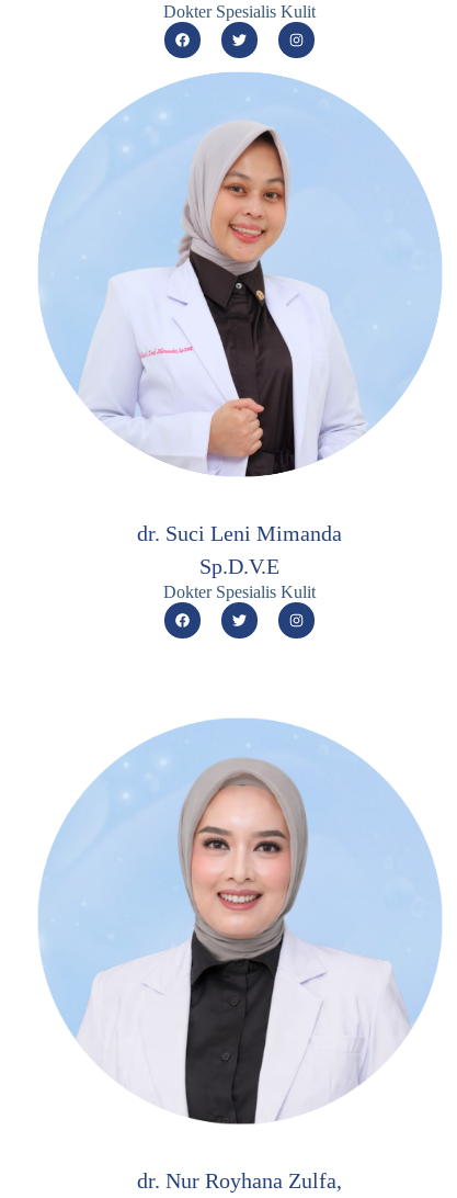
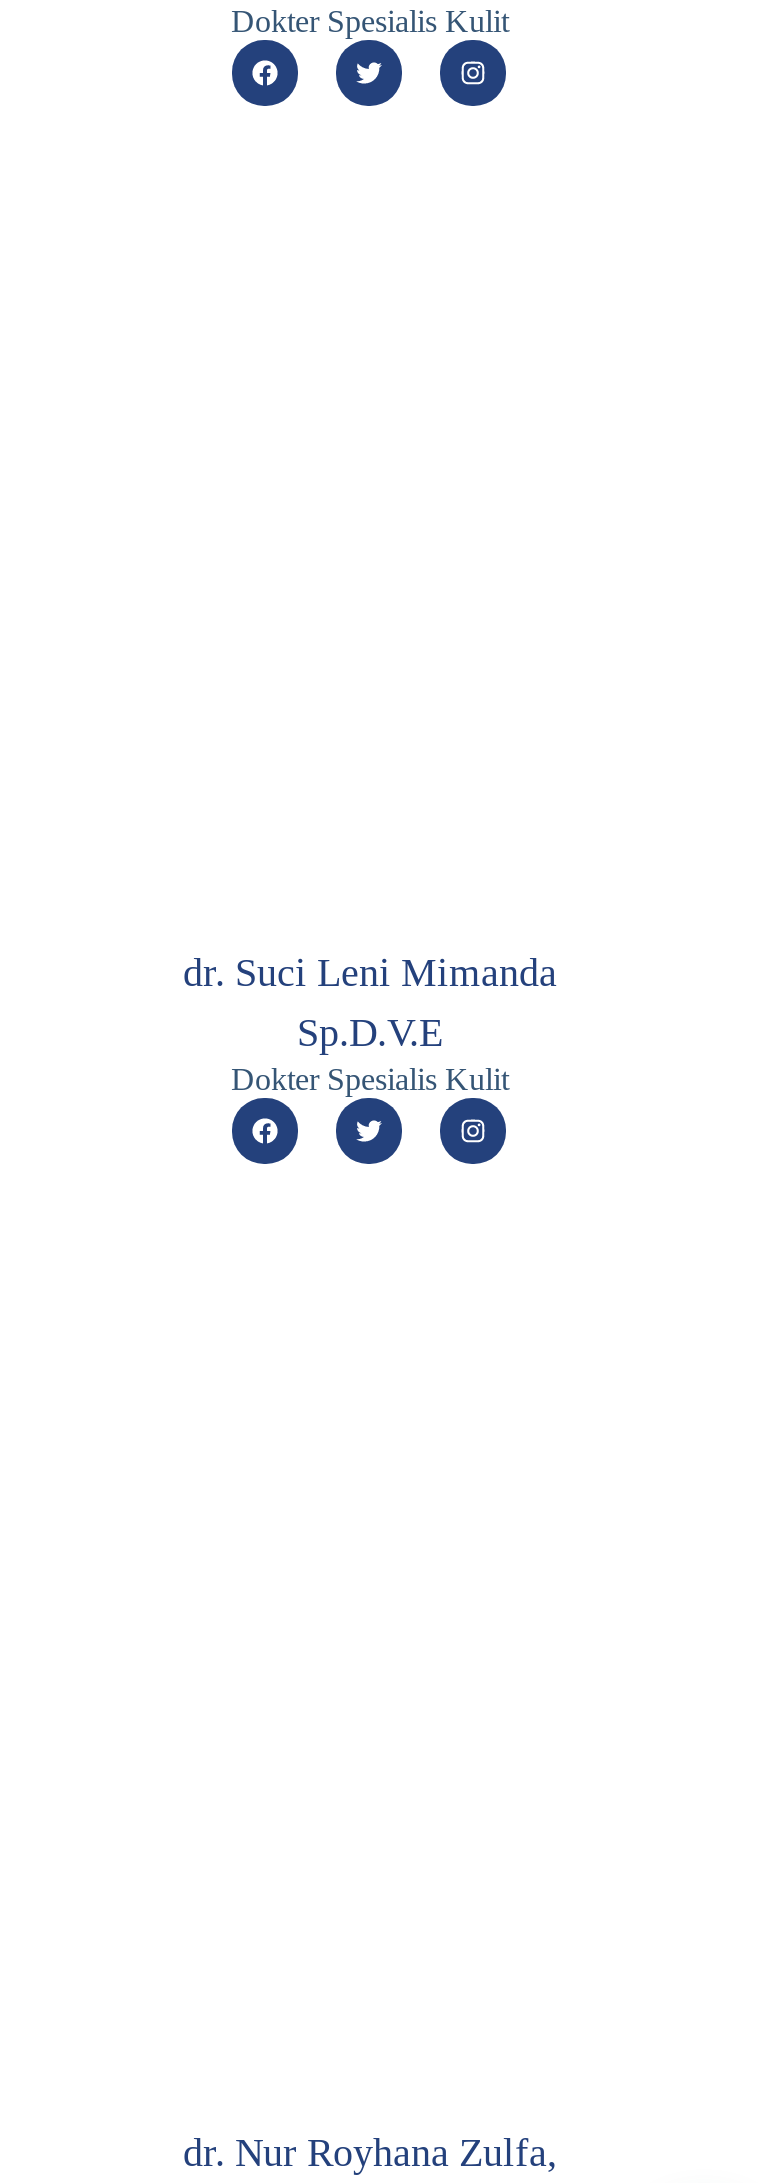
[37,71,443,478] [image] -> none
[37,717,443,1126] [image] -> none

